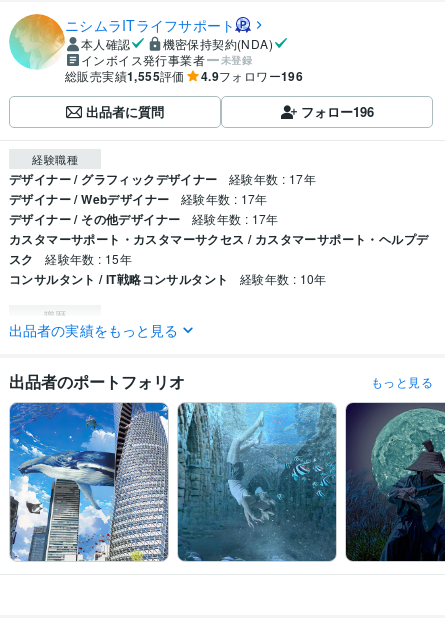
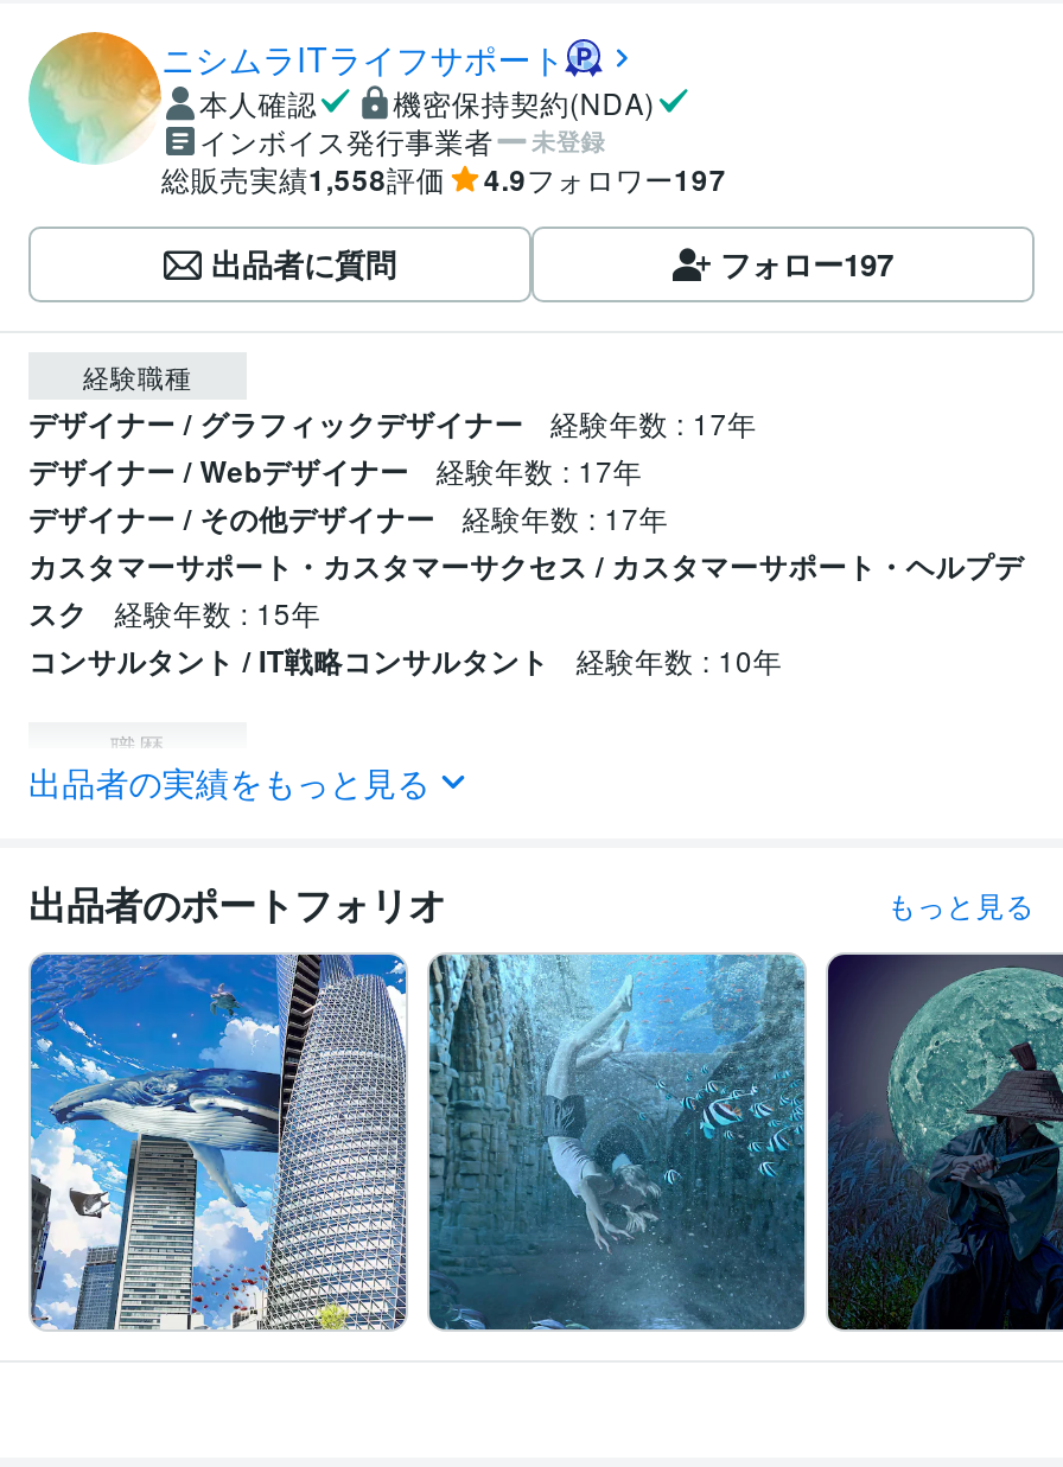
[65,67,185,85] 総販売実績1,555評価 -> [161,158,446,201] 総販売実績1,558評価
[201,67,303,85] 4.9フォロワー196 -> [484,158,727,201] 4.9フォロワー197
[300,102,373,121] フォロー196 -> [720,241,893,286] フォロー197

